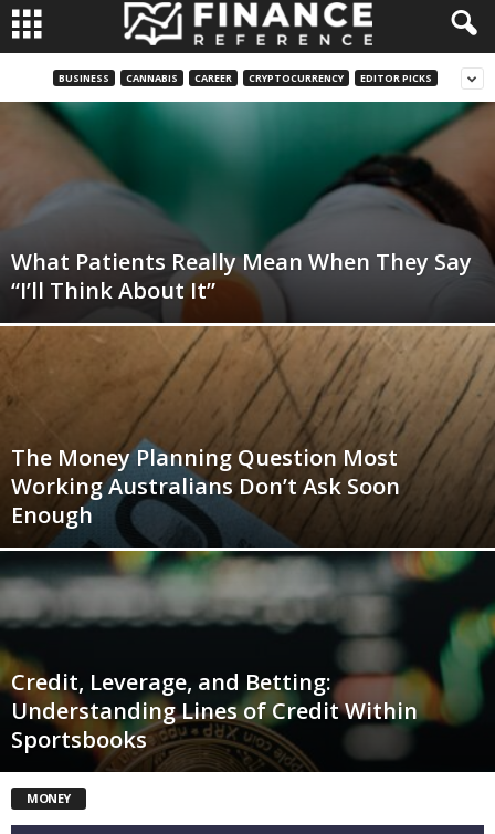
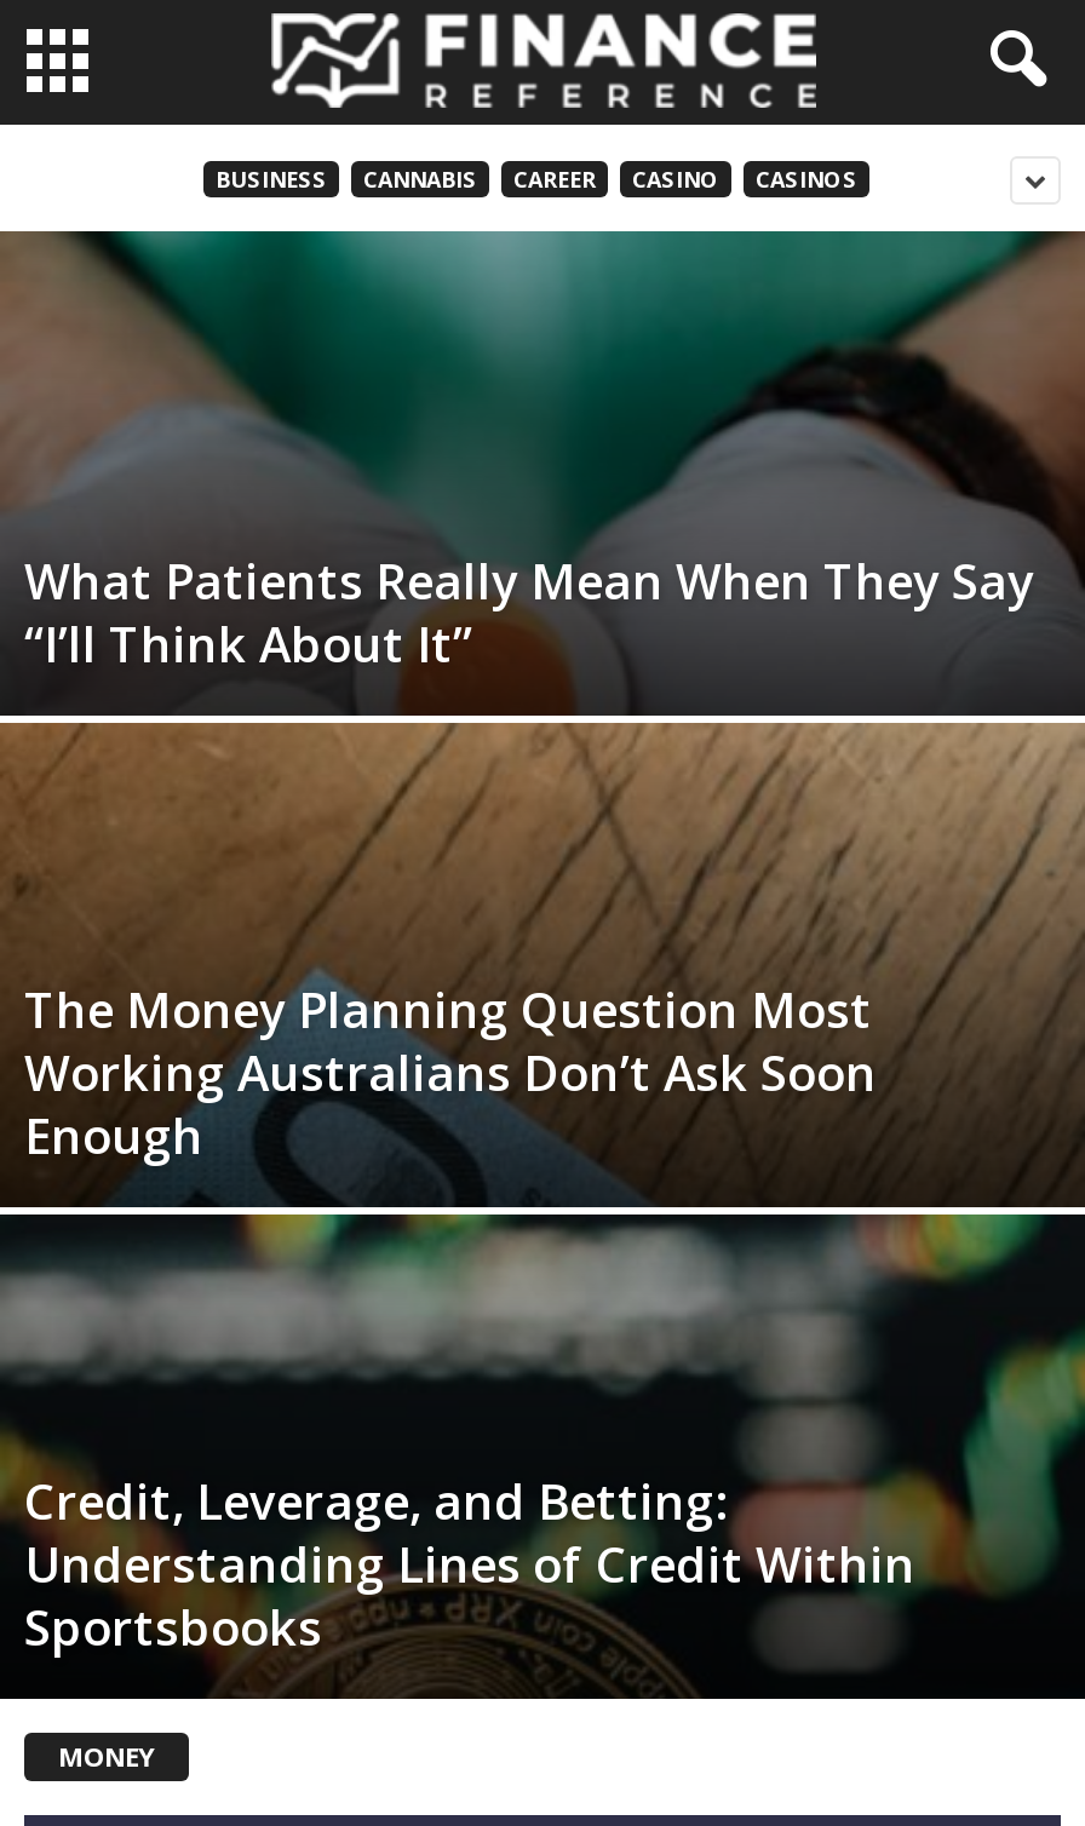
[248,70,431,85] CRYPTOCURRENCY | EDITOR PICKS -> [632,162,857,194] CASINO | CASINOS

